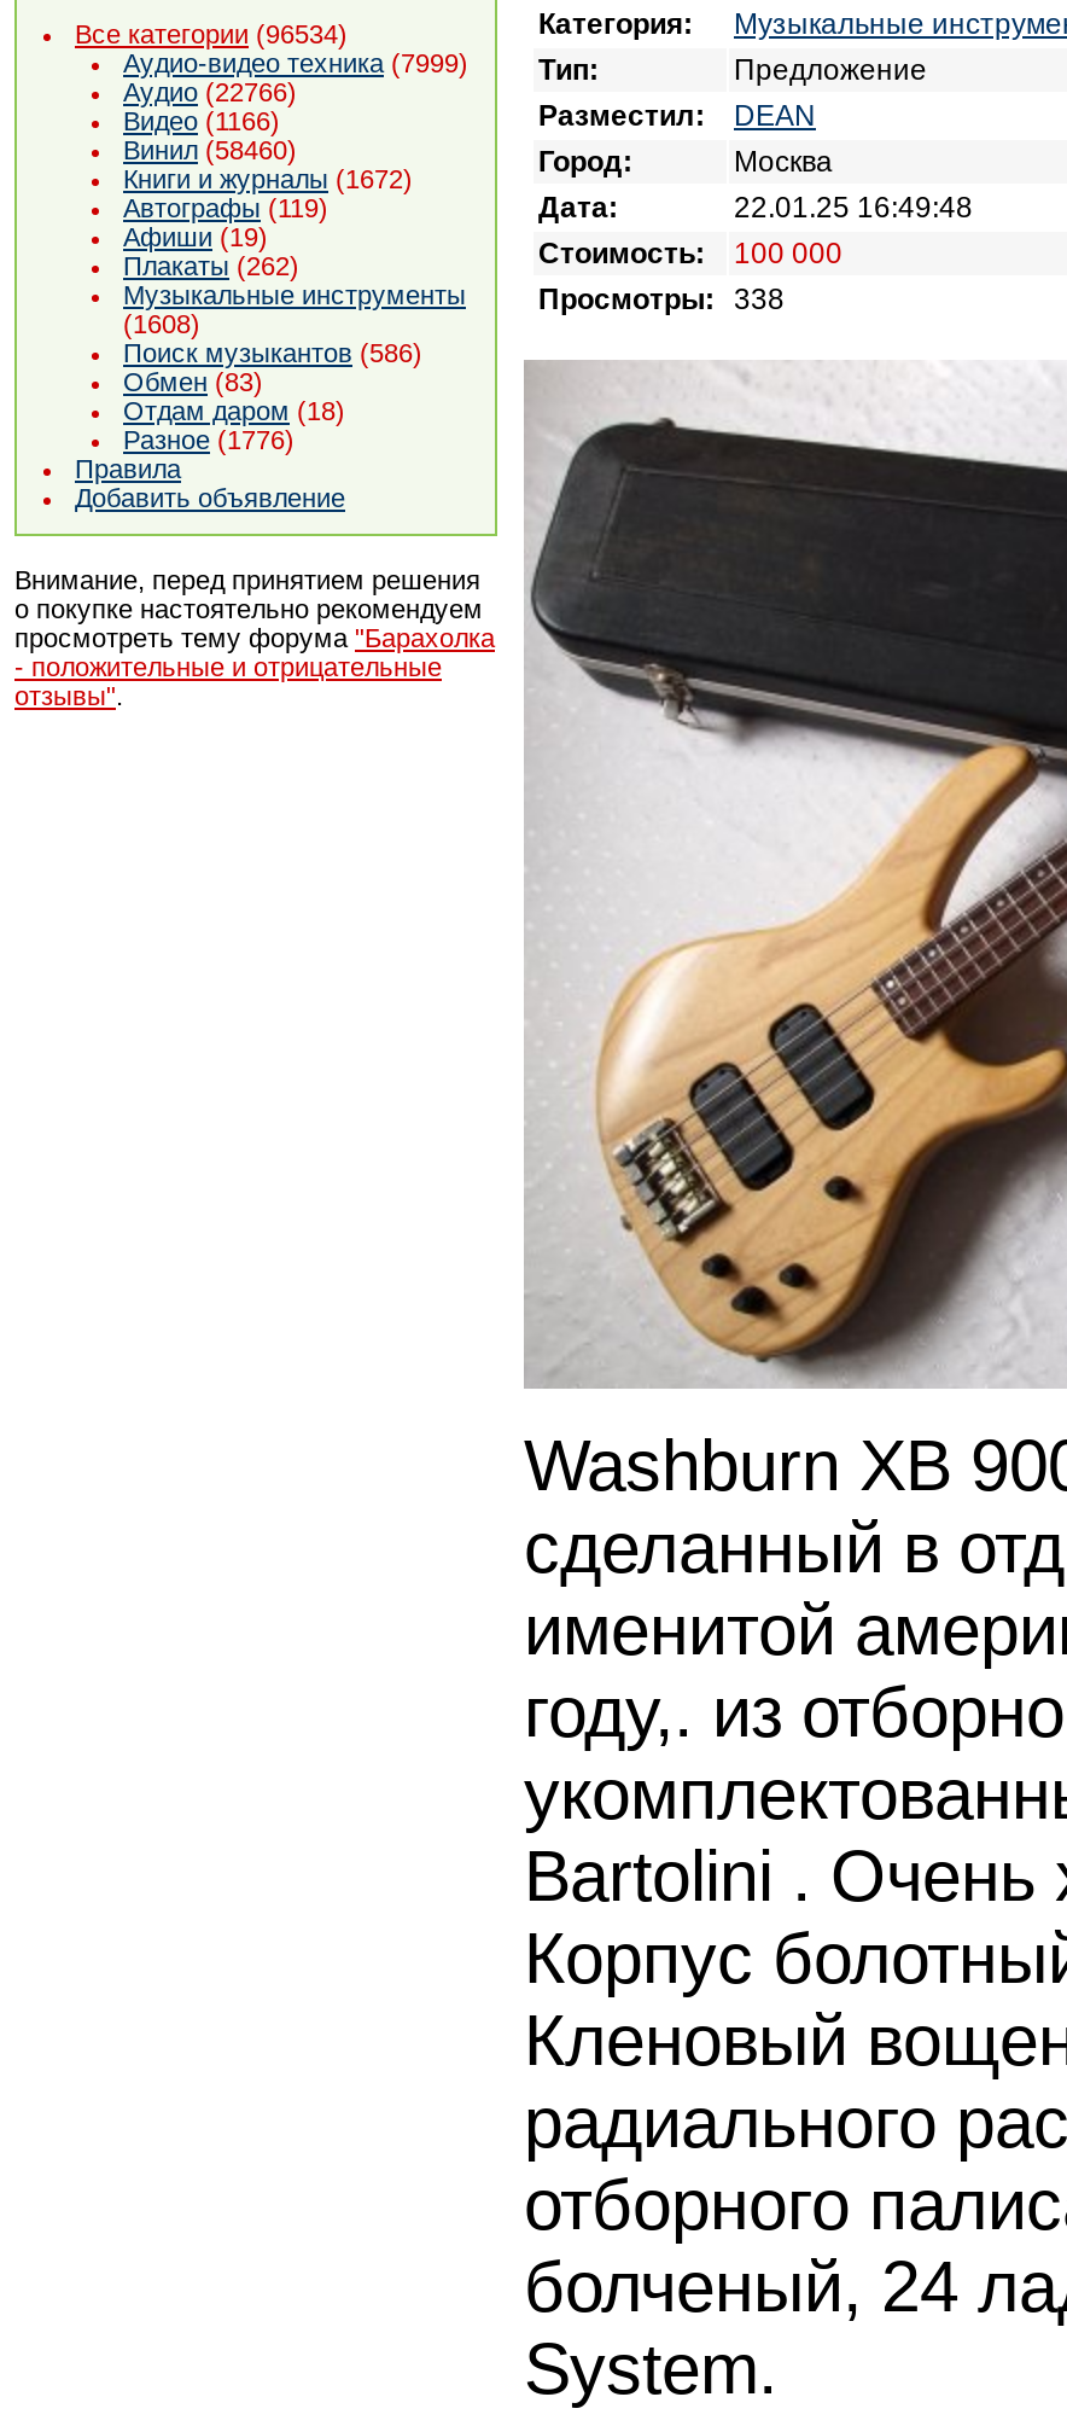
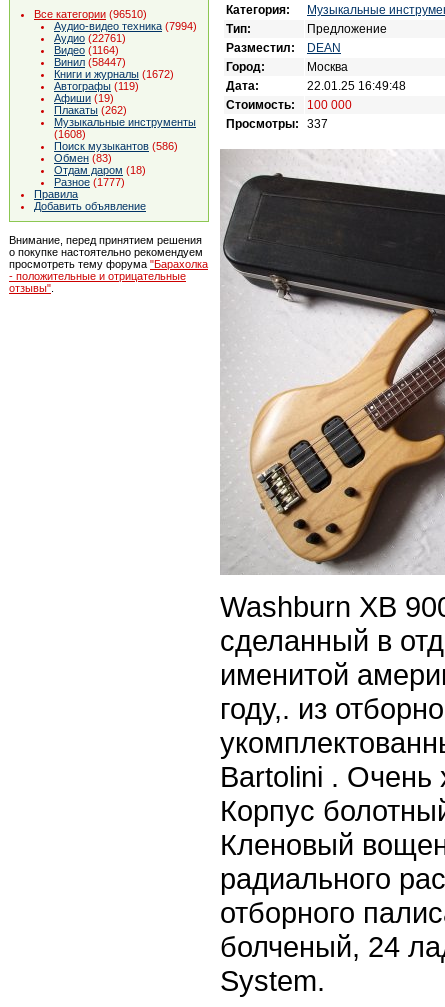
[75,19,348,48] Все категории (96534) -> [34,8,147,20] Все категории (96510)
[123,48,468,77] Аудио-видео техника (7999) -> [54,20,197,32] Аудио-видео техника (7994)
[123,77,297,106] Аудио(22766) -> [54,32,126,44] Аудио(22761)
[123,106,280,135] Видео (1166) -> [54,44,119,56] Видео (1164)
[123,135,297,164] Винил (58460) -> [54,56,126,68] Винил (58447)
[538,282,785,316] Просмотры: 338 -> [226,117,328,131] Просмотры: 337
[123,425,295,454] Разное(1776) -> [54,176,125,188] Разное(1777)

